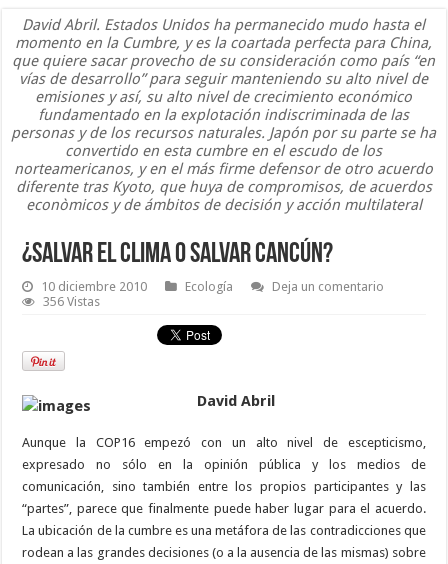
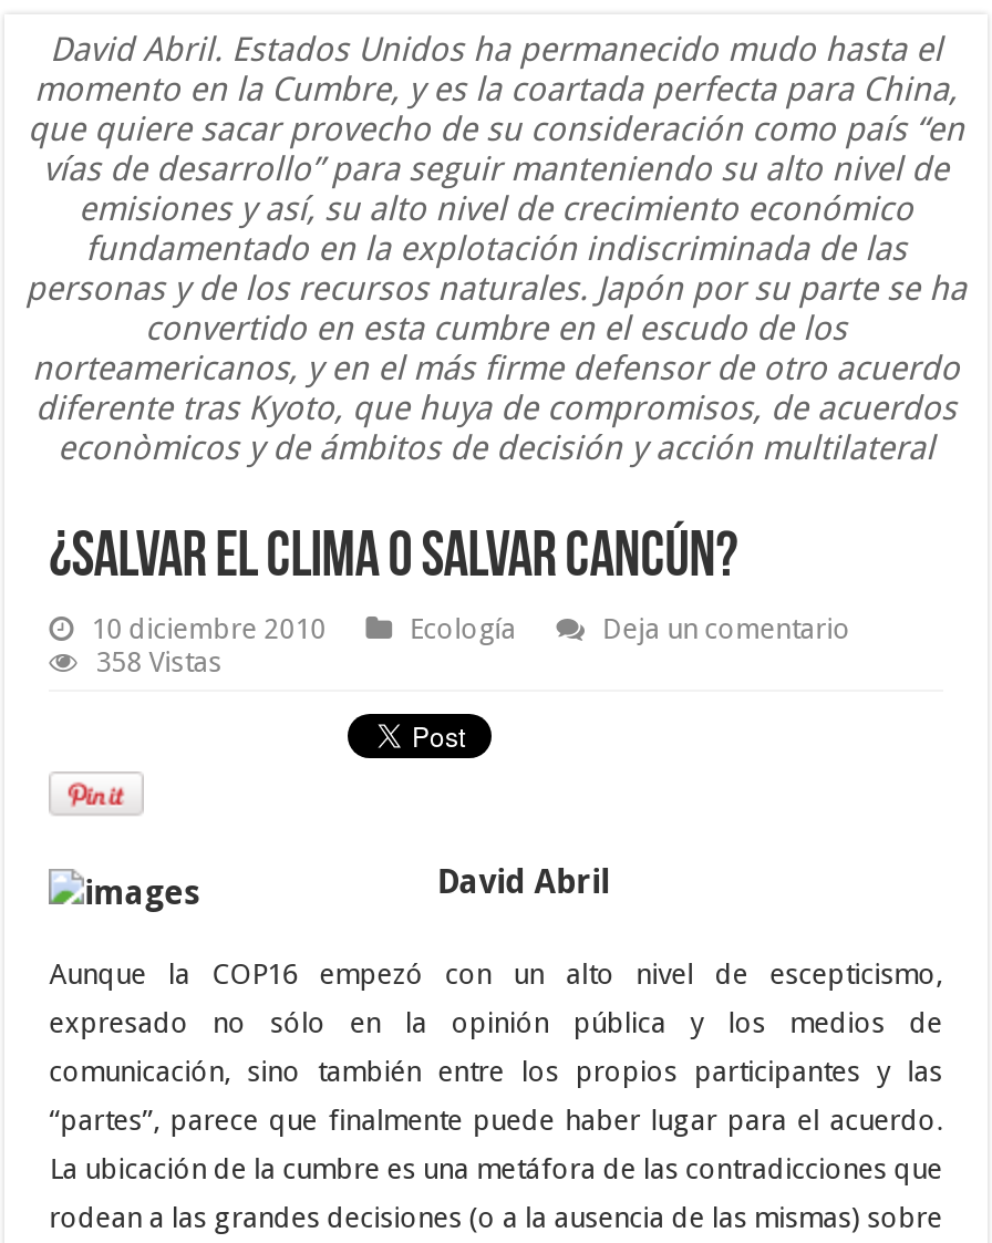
[43,294,100,309] 356 Vistas -> [96,645,222,679] 358 Vistas

